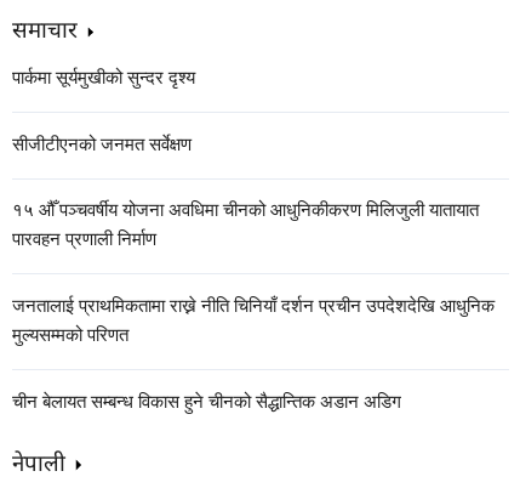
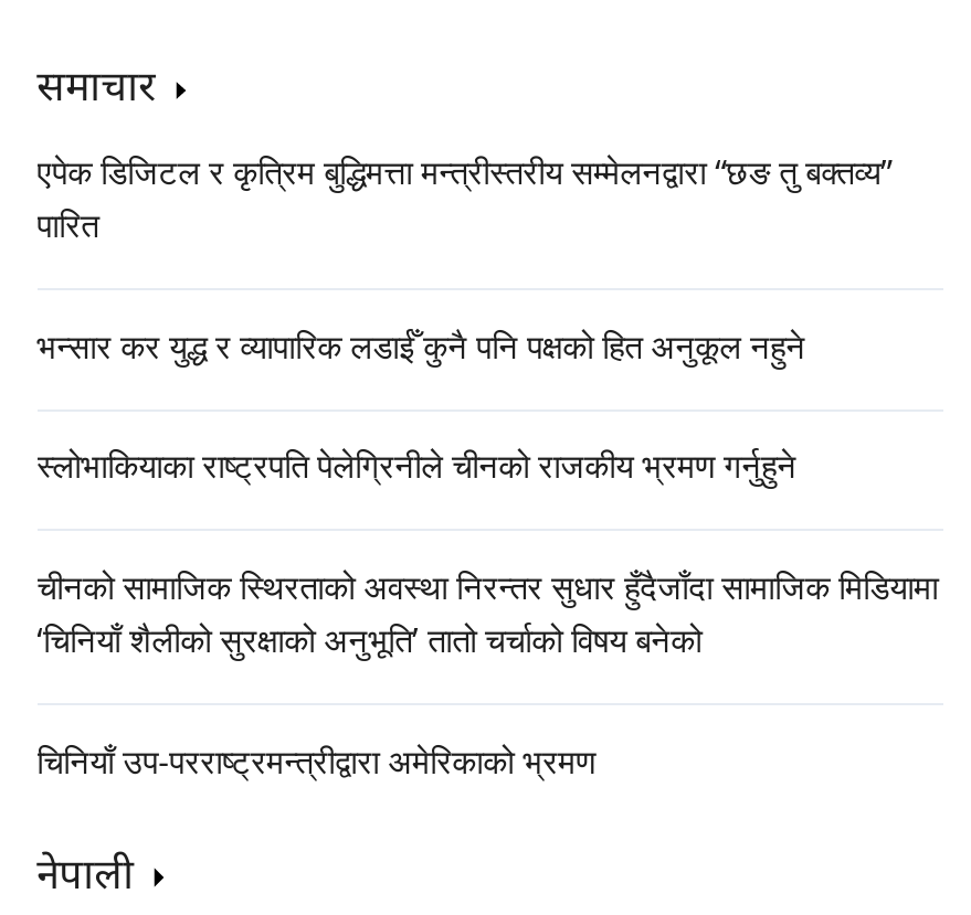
[12,65,195,91] पार्कमा सूर्यमुखीको सुन्दर दृश्य -> [37,151,892,250] एपेक डिजिटल र कृत्रिम बुद्धिमत्ता मन्त्रीस्तरीय सम्मेलनद्वारा “छङ तु बक्तव्य” | पारित
[12,132,191,157] सीजीटीएनको जनमत सर्वेक्षण -> [37,325,806,371] भन्सार कर युद्ध र व्यापारिक लडाईँ कुनै पनि पक्षको हित अनुकूल नहुने
[12,198,478,253] १५ औँ पञ्चवर्षीय योजना अवधिमा चीनको आधुनिकीकरण मिलिजुली यातायात | पारवहन प्रणाली निर्माण -> [37,446,797,492] स्लोभाकियाका राष्ट्रपति पेलेग्रिनीले चीनको राजकीय भ्रमण गर्नुहुने
[12,294,494,349] जनतालाई प्राथमिकतामा राख्ने नीति चिनियाँ दर्शन प्रचीन उपदेशदेखि आधुनिक | मुल्यसम्मको परिणत -> [37,567,938,666] चीनको सामाजिक स्थिरताको अवस्था निरन्तर सुधार हुँदैजाँदा सामाजिक मिडियामा | ‘चिनियाँ शैलीको सुरक्षाको अनुभूति’ तातो चर्चाको विषय बनेको
[12,390,401,415] चीन बेलायत सम्बन्ध विकास हुने चीनको सैद्धान्तिक अडान अडिग -> [37,741,596,787] चिनियाँ उप-परराष्ट्रमन्त्रीद्वारा अमेरिकाको भ्रमण

